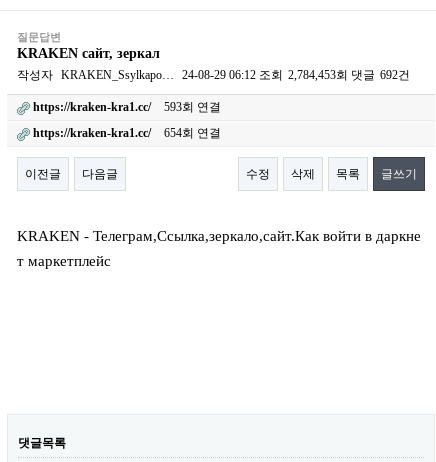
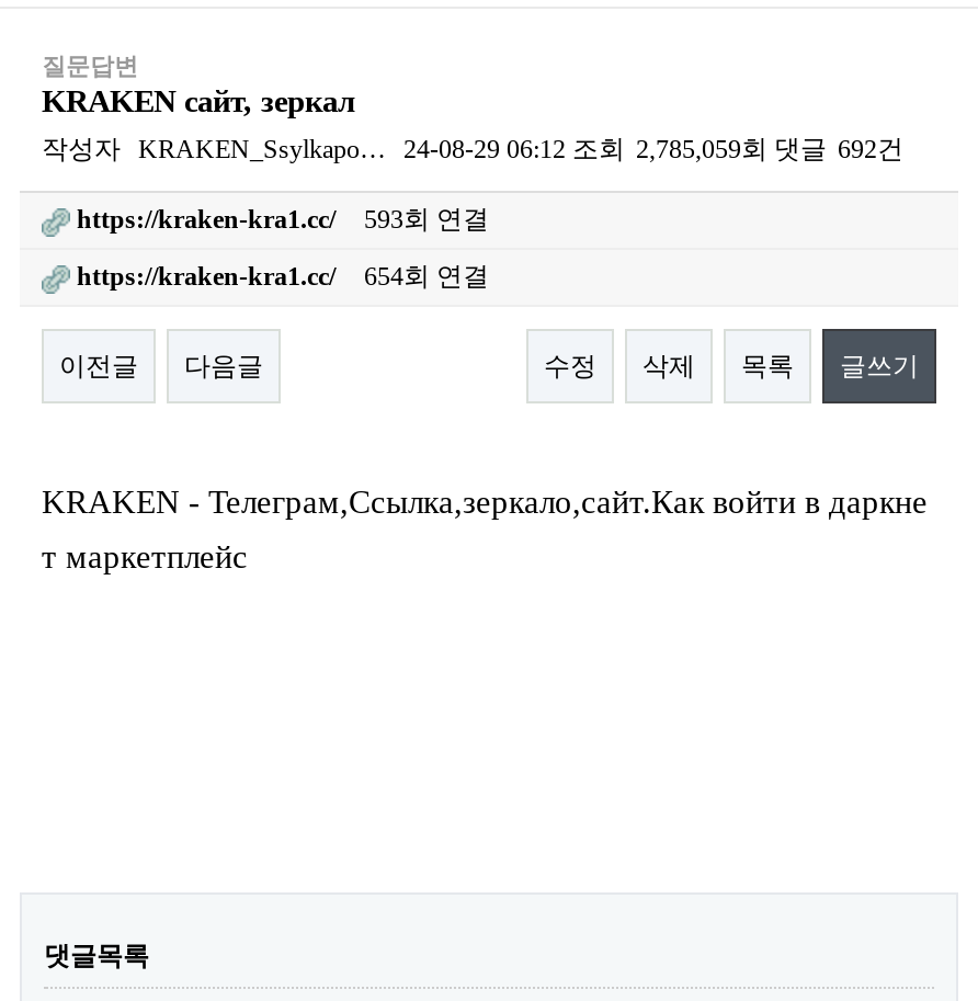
[17,68,410,82] 작성자 KRAKEN_Ssylkapo… 24-08-29 06:12 조회 2,784,453회 댓글 692건 -> [42,134,903,164] 작성자 KRAKEN_Ssylkapo… 24-08-29 06:12 조회 2,785,059회 댓글 692건

